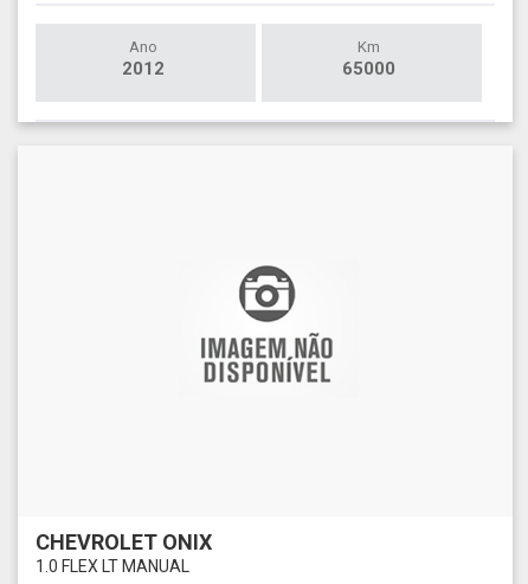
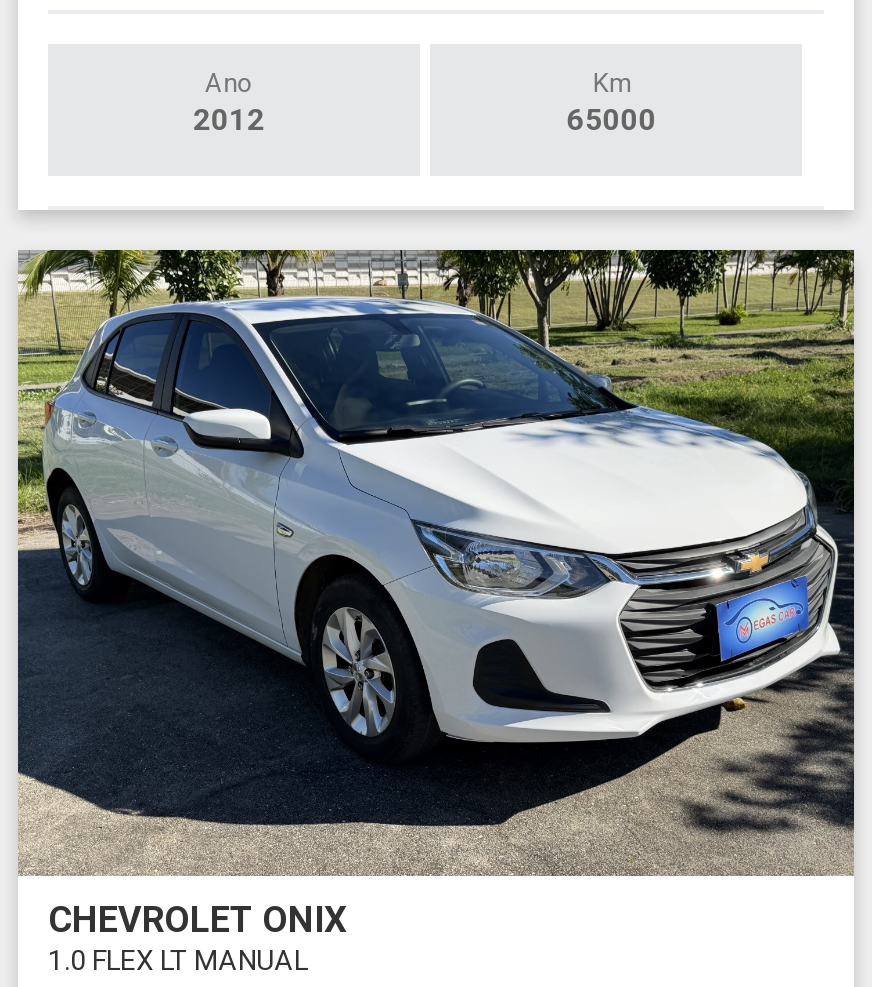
none -> [16,248,856,878] [image]

